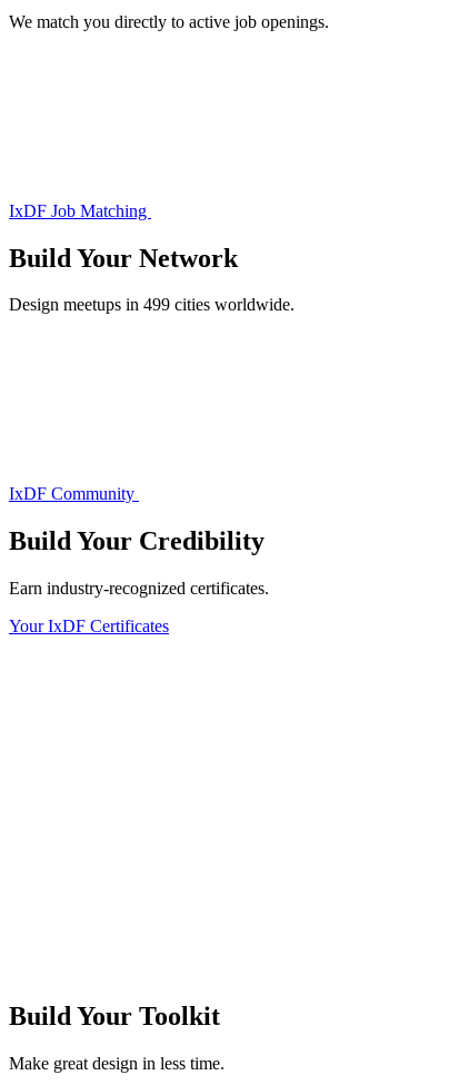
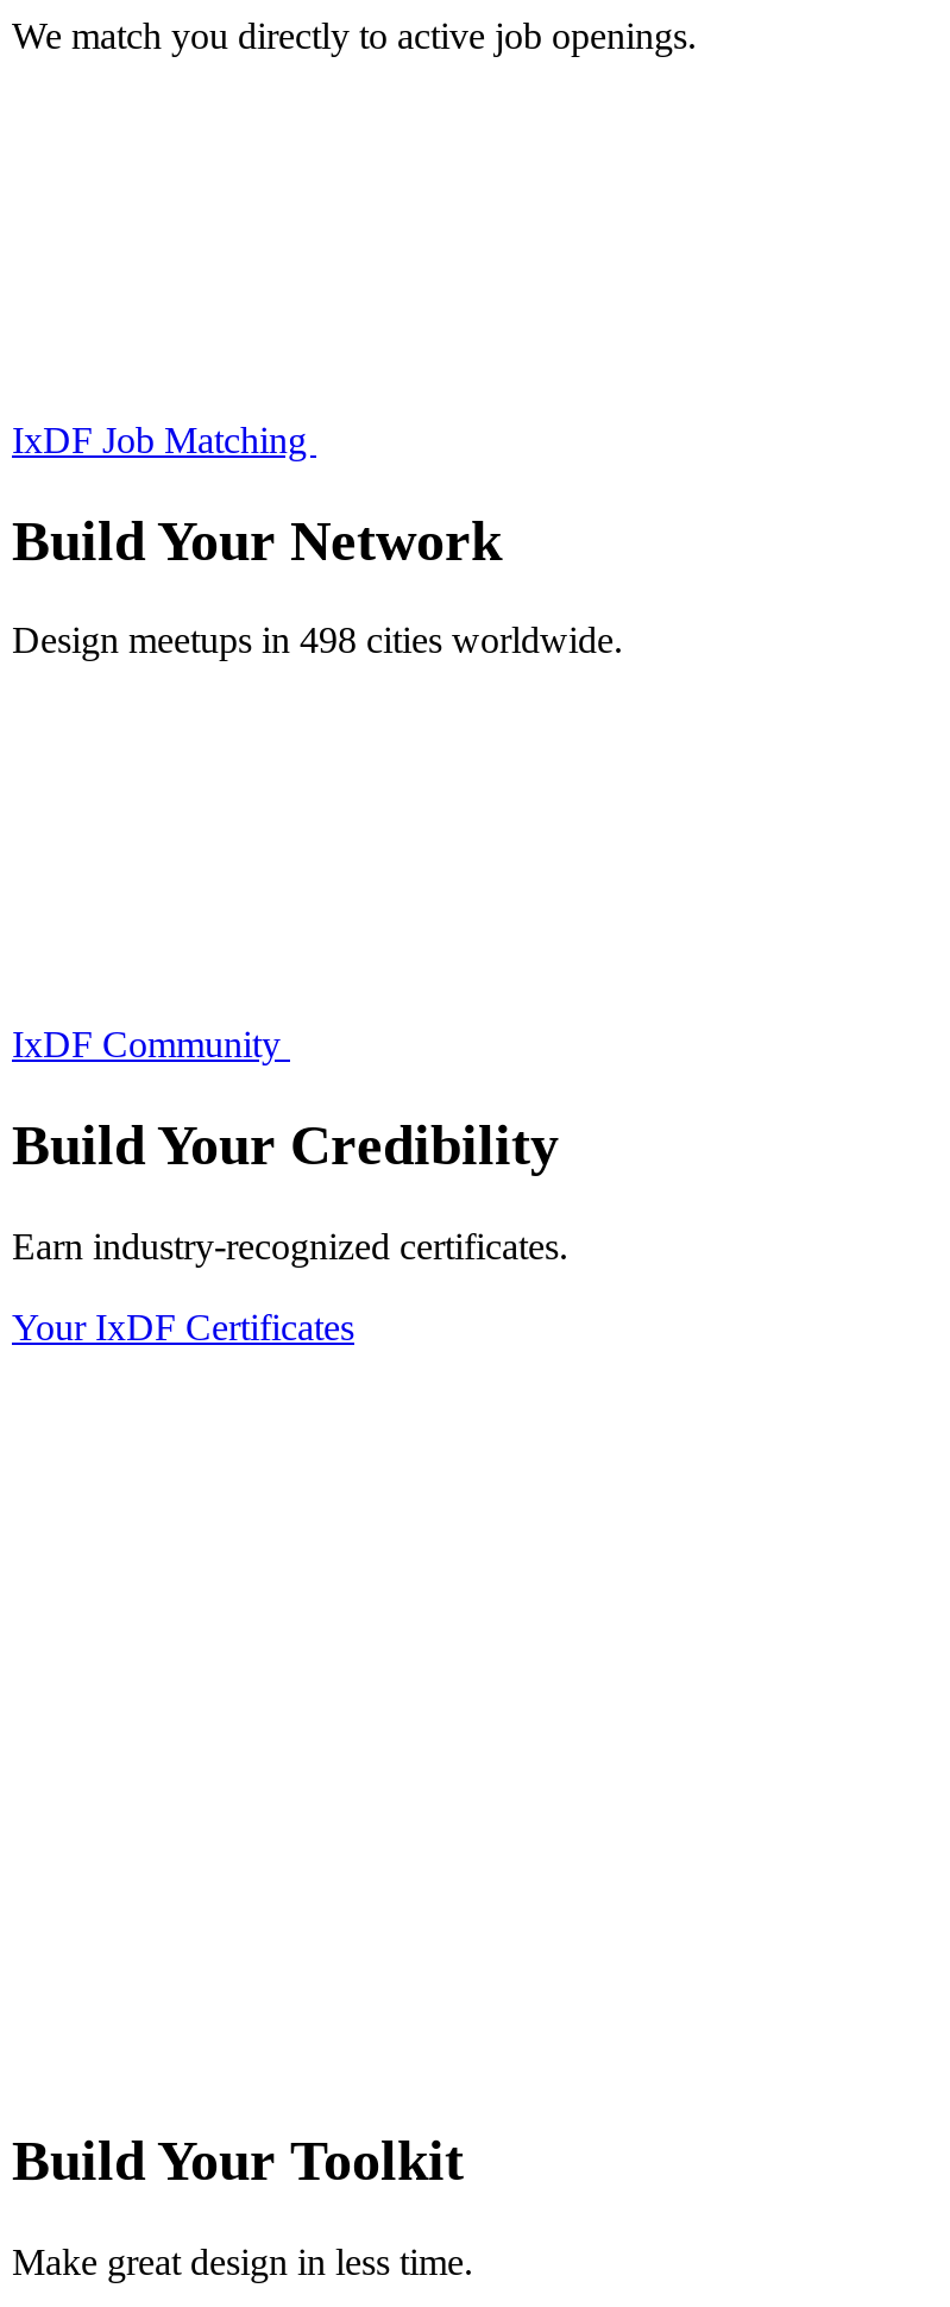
[9,295,295,314] Design meetups in 499 cities worldwide. -> [12,621,623,661] Design meetups in 498 cities worldwide.

